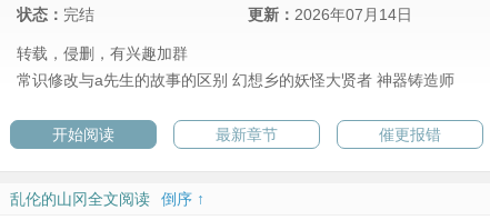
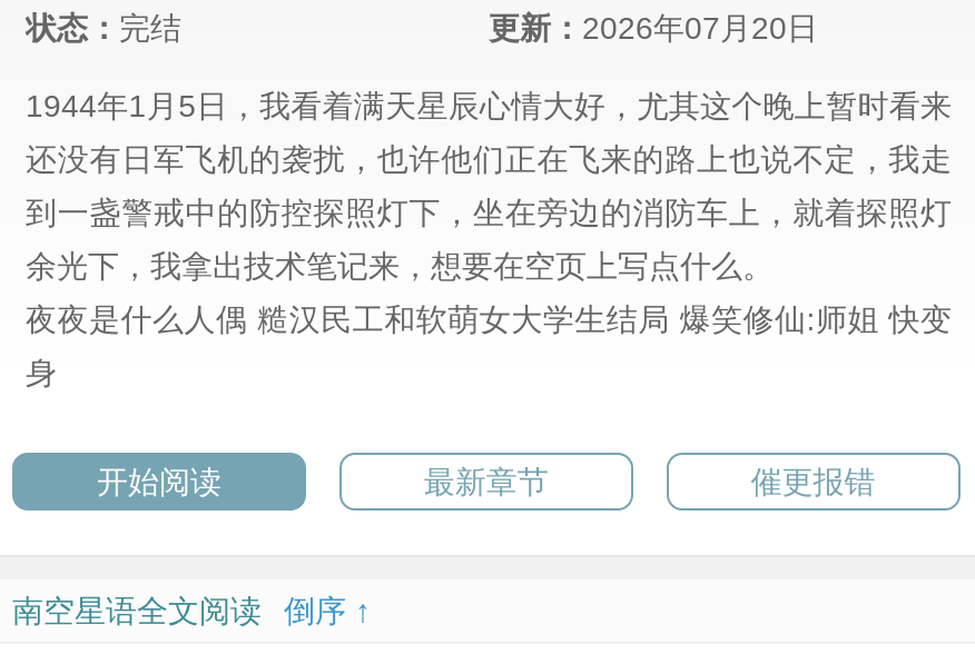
[17,6,454,89] 更新：2026年07月14日 | 转载，侵删，有兴趣加群 | 常识修改与a先生的故事的区别 幻想乡的妖怪大贤者 神器铸造师 -> [26,11,952,392] 更新：2026年07月20日 | 1944年1月5日，我看着满天星辰心情大好，尤其这个晚上暂时看来 | 还没有日军飞机的袭扰，也许他们正在飞来的路上也说不定，我走 | 到一盏警戒中的防控探照灯下，坐在旁边的消防车上，就着探照灯 | 余光下，我拿出技术笔记来，想要在空页上写点什么。 | 夜夜是什么人偶 糙汉民工和软萌女大学生结局 爆笑修仙:师姐 快变 | 身
[10,191,150,208] 乱伦的山冈全文阅读 -> [12,594,262,630] 南空星语全文阅读

